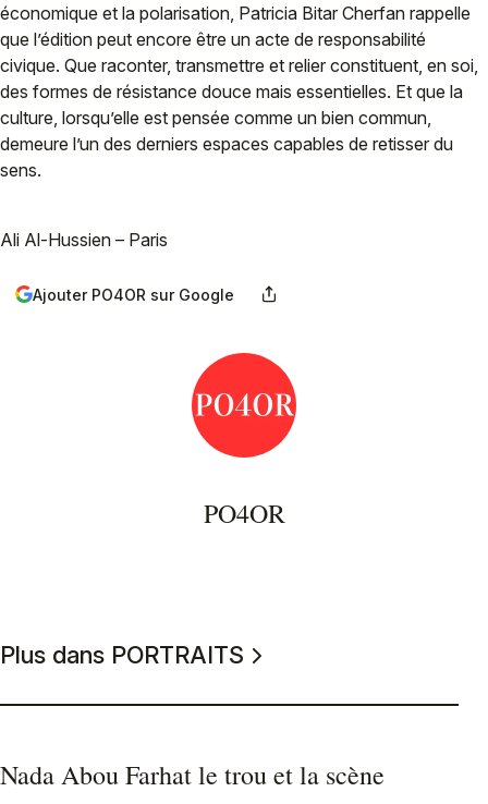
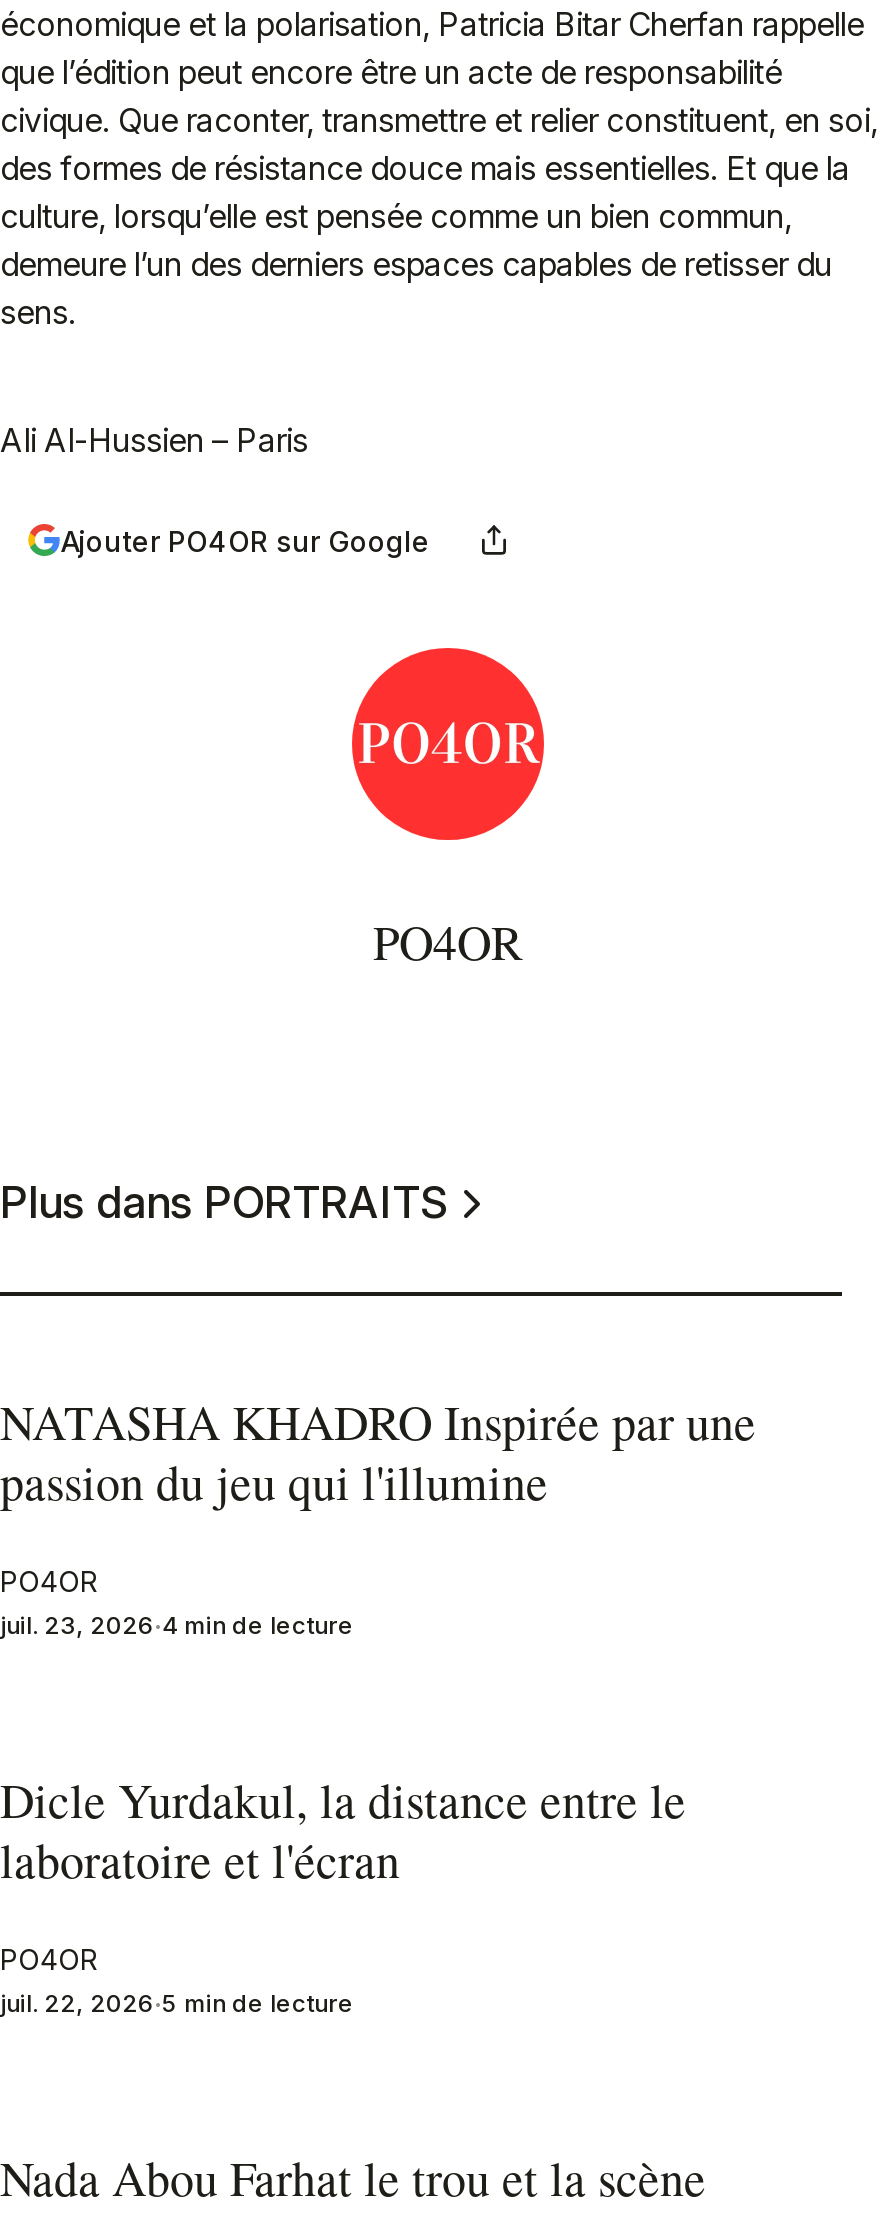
none -> [0,1389,756,2017] NATASHA KHADRO Inspirée par une | passion du jeu qui l'illumine | PO4OR | juil. 23, 2026 4 min de lecture | Dicle Yurdakul, la distance entre le | laboratoire et l'écran | PO4OR | juil. 22, 2026 5 min de lecture

